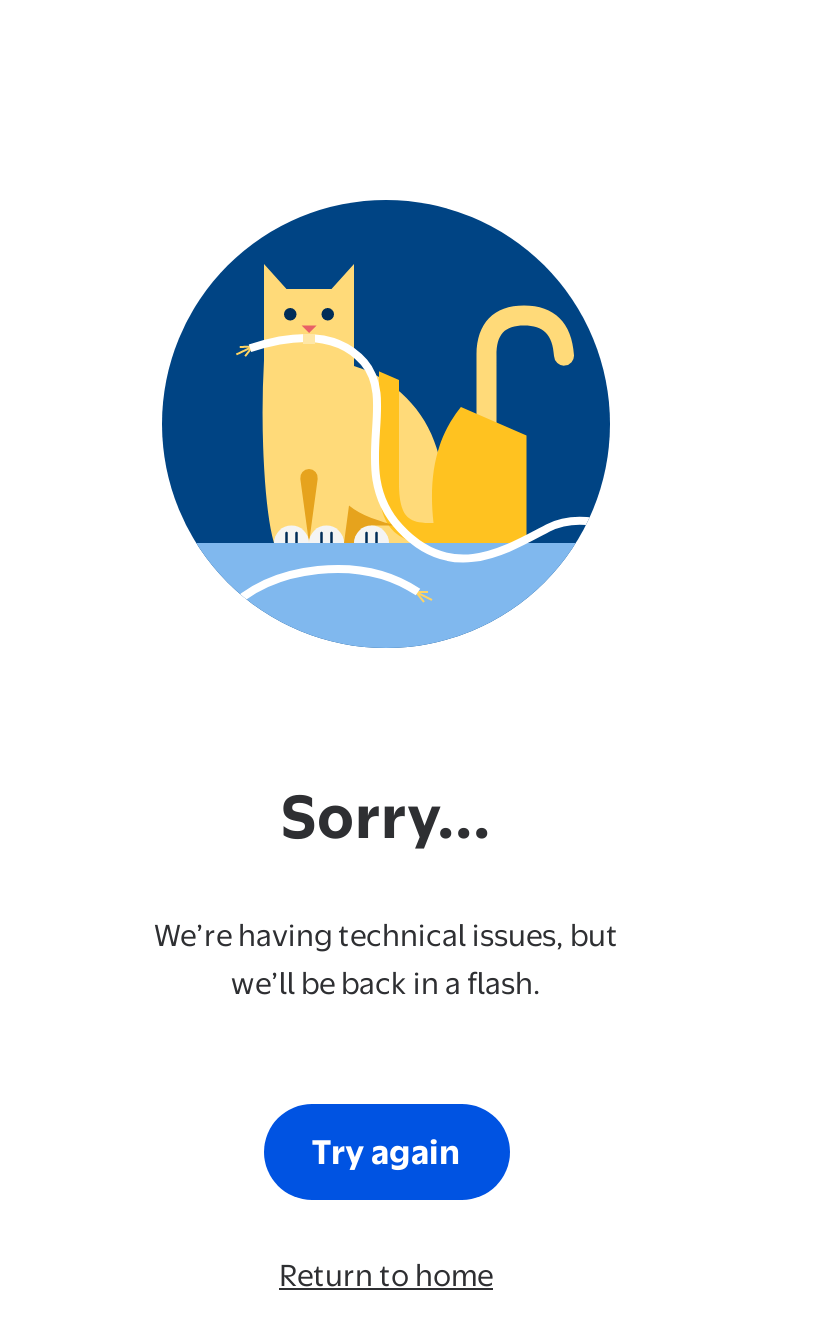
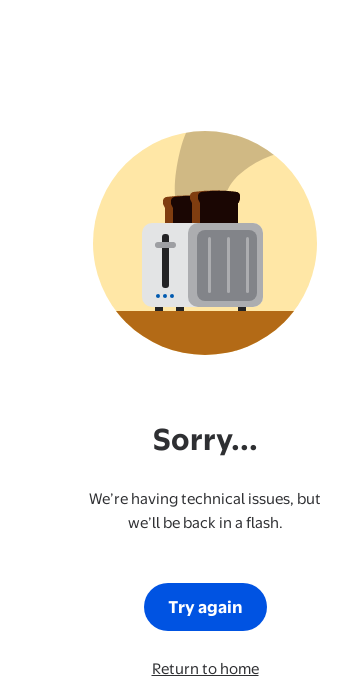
[160,198,612,650] [image] -> [93,131,317,356] [image]

